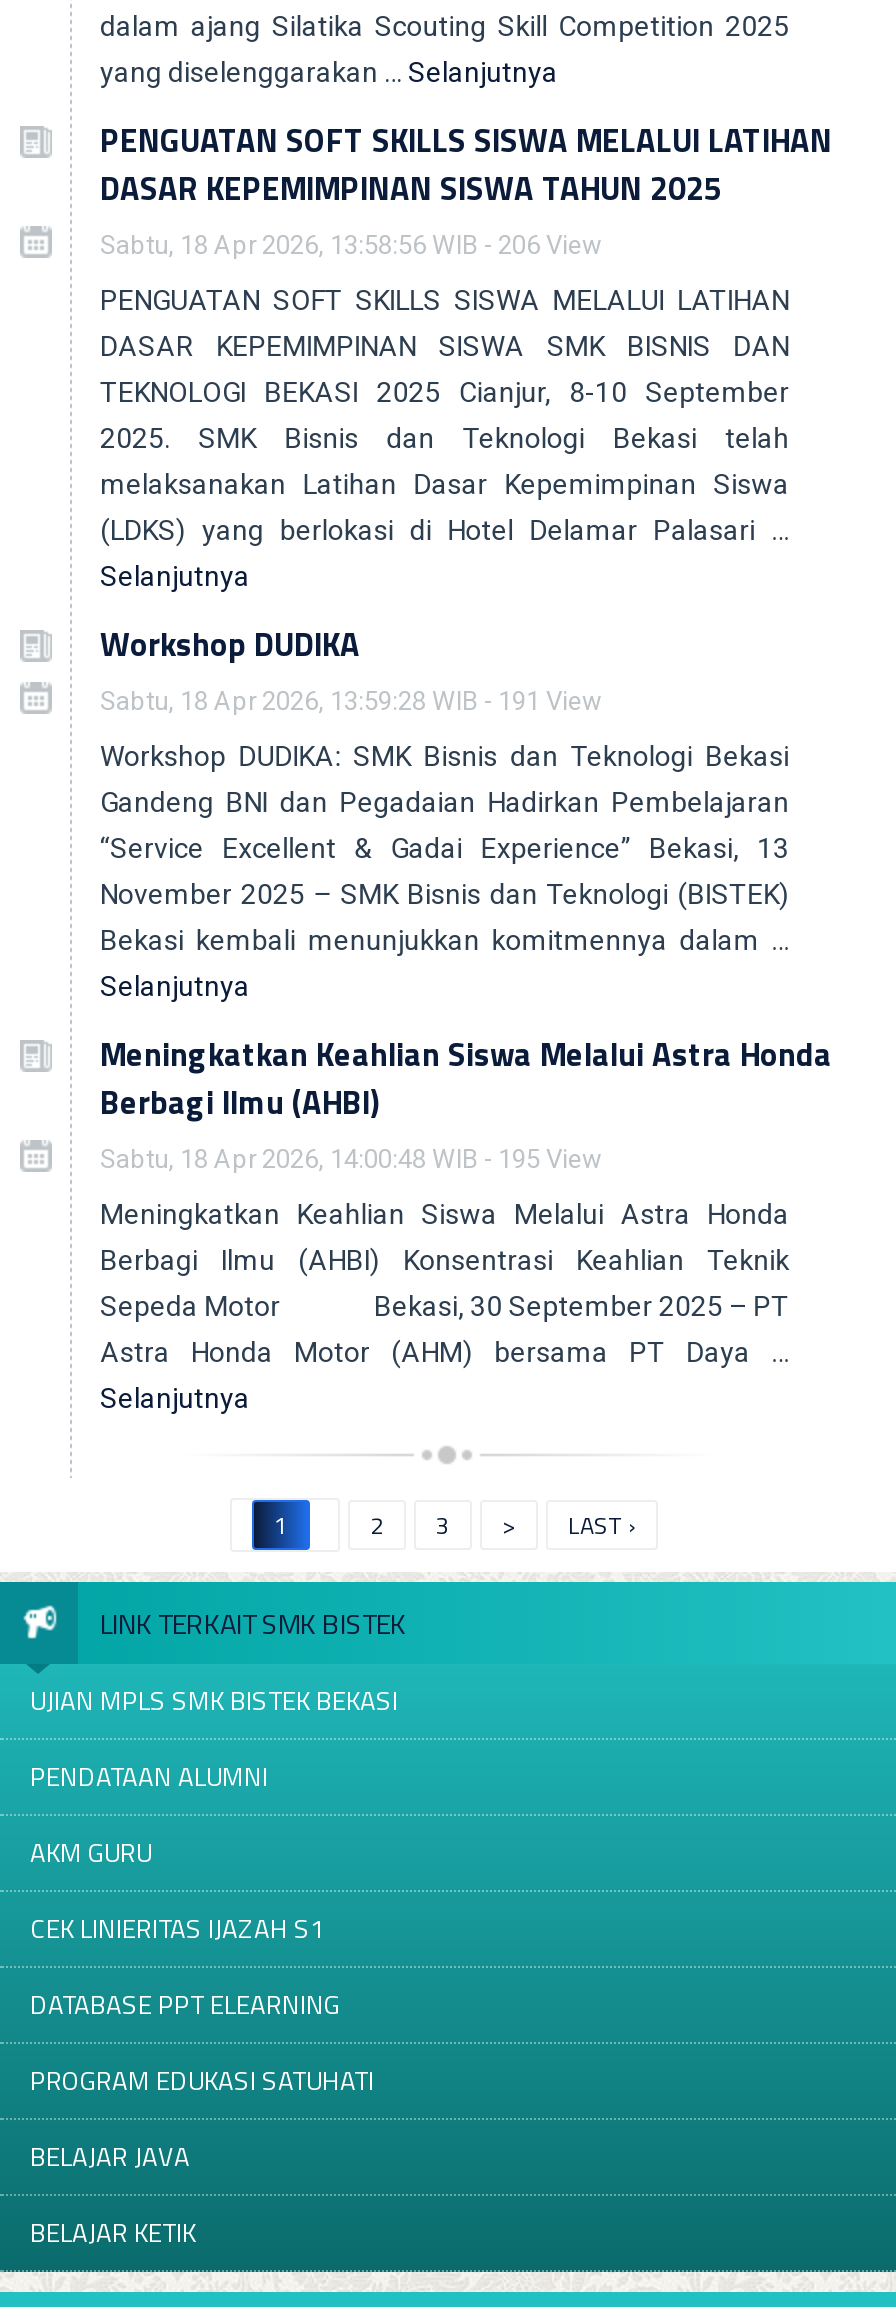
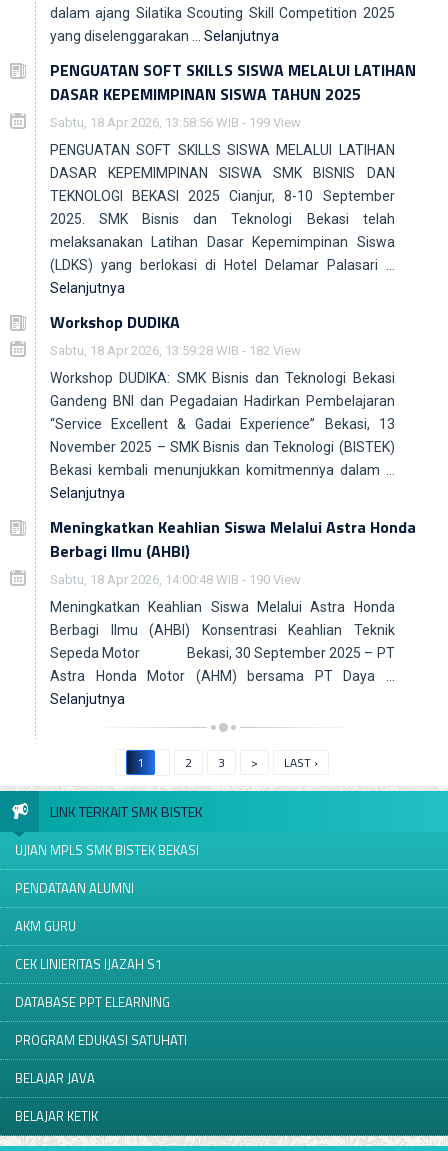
[100,230,602,260] Sabtu, 18 Apr 2026, 13:58:56 WIB - 206 View -> [50,115,301,130] Sabtu, 18 Apr 2026, 13:58:56 WIB - 199 View
[100,686,602,716] Sabtu, 18 Apr 2026, 13:59:28 WIB - 191 View -> [50,343,301,358] Sabtu, 18 Apr 2026, 13:59:28 WIB - 182 View
[100,1144,602,1174] Sabtu, 18 Apr 2026, 14:00:48 WIB - 195 View -> [50,572,301,587] Sabtu, 18 Apr 2026, 14:00:48 WIB - 190 View

